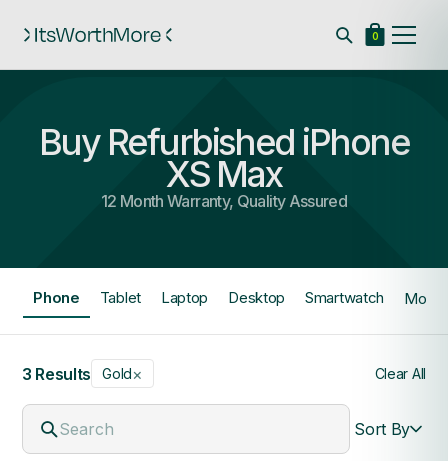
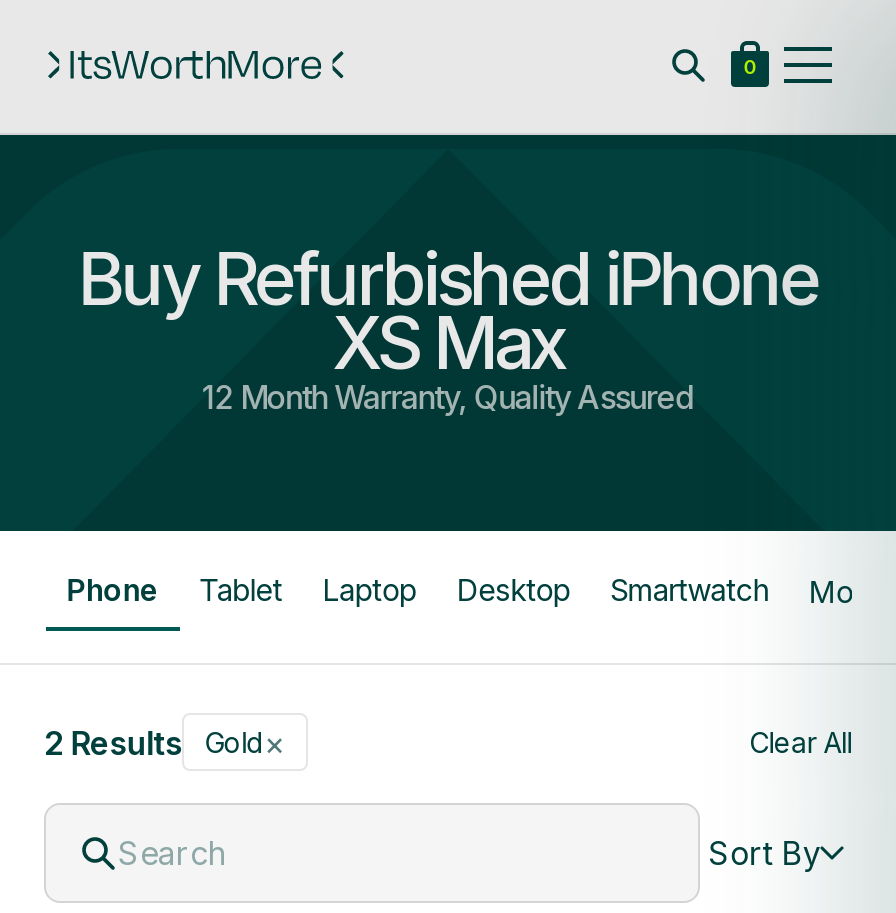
[22,363,143,383] 3 Results Gold × -> [44,722,286,762] 2 Results Gold ×

